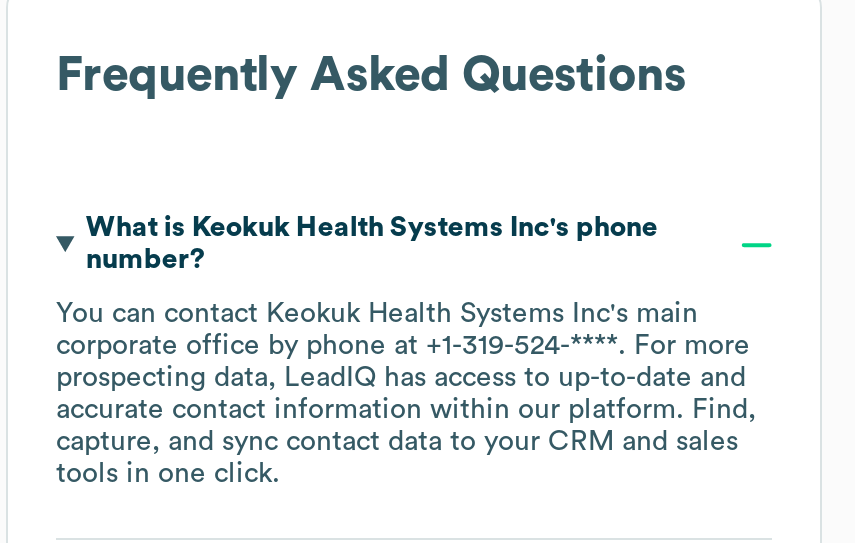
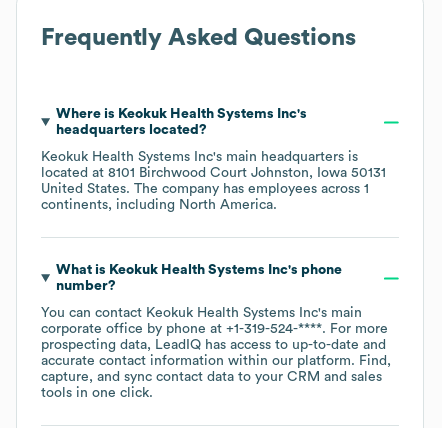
none -> [41,107,386,212] Where is Keokuk Health Systems Inc's | headquarters located? | Keokuk Health Systems Inc's main headquarters is | located at 8101 Birchwood Court Johnston, Iowa 50131 | United States. The company has employees across 1 | continents, including North America.

